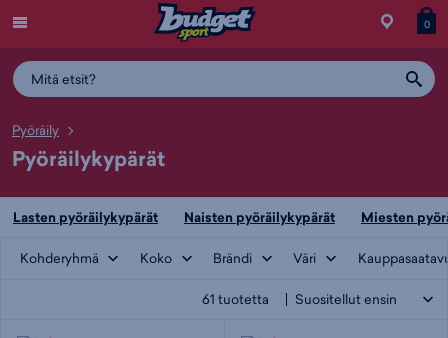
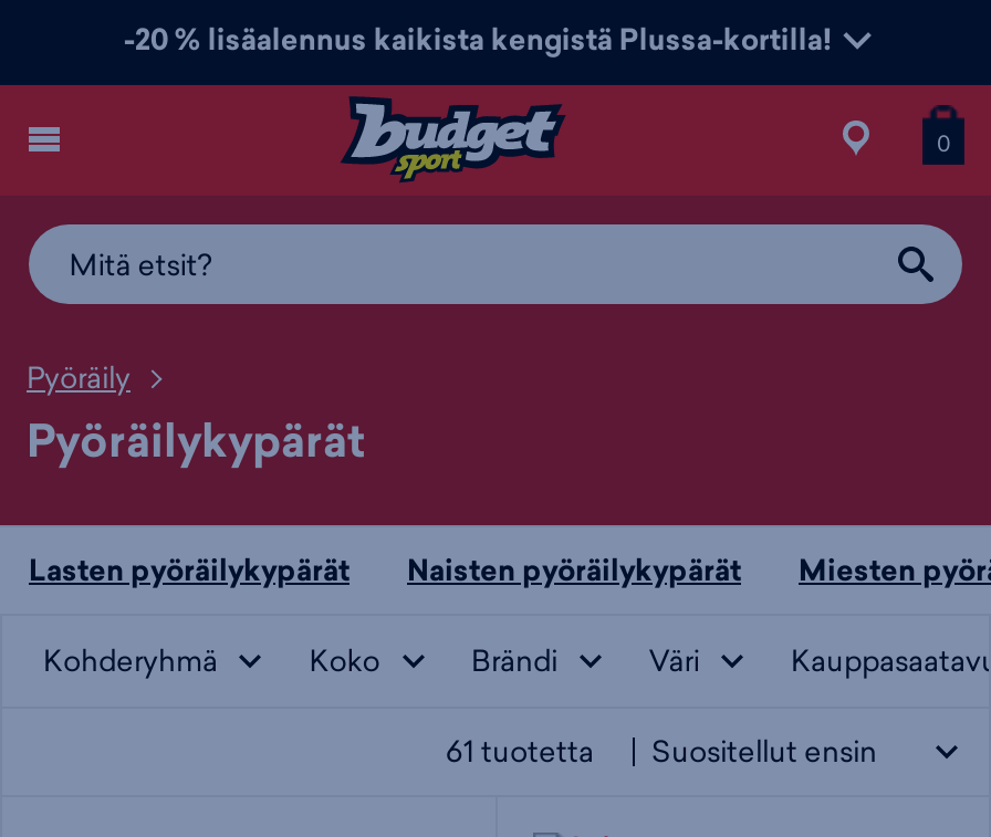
none -> [124,18,838,60] -20 % lisäalennus kaikista kengistä Plussa-kortilla!

